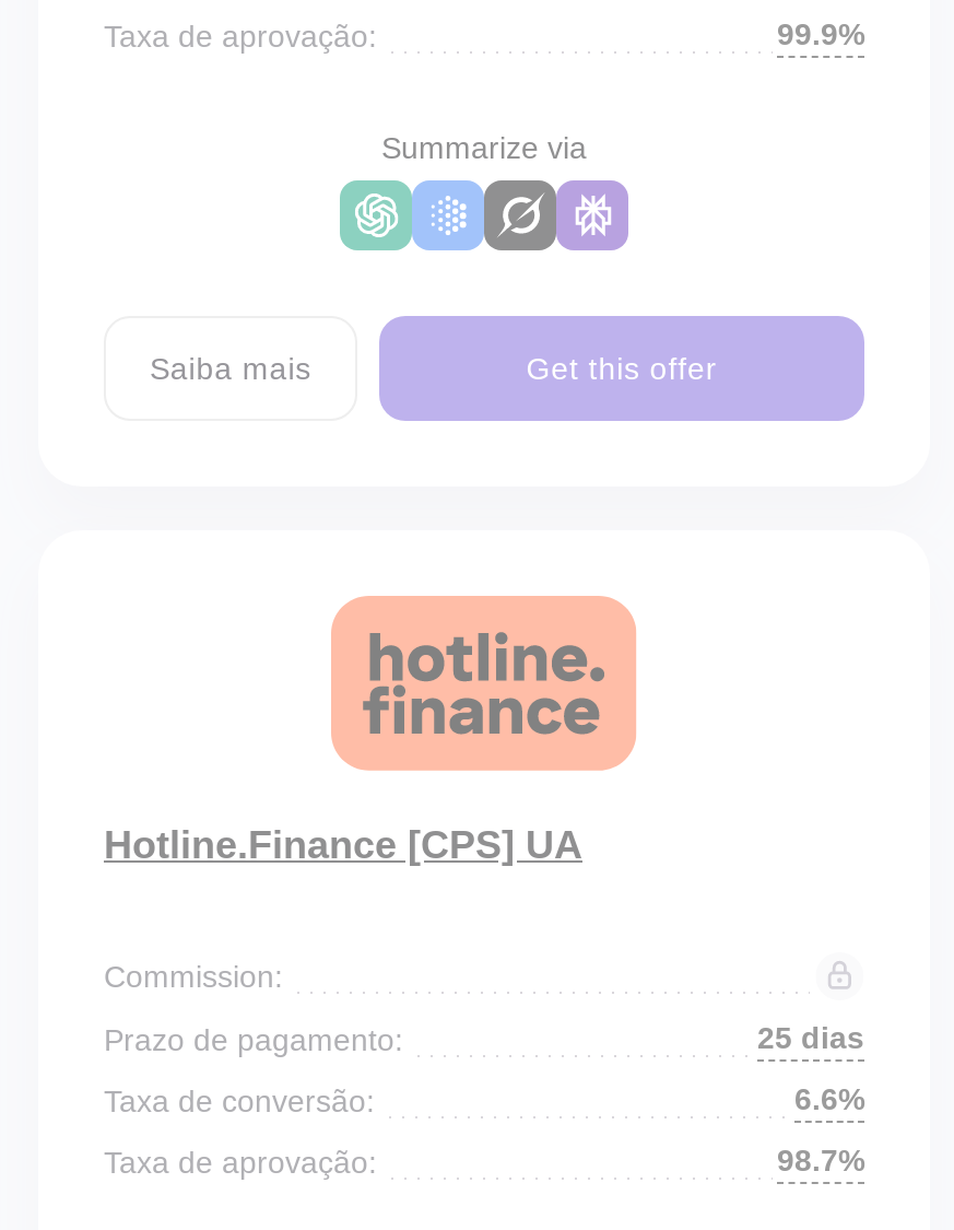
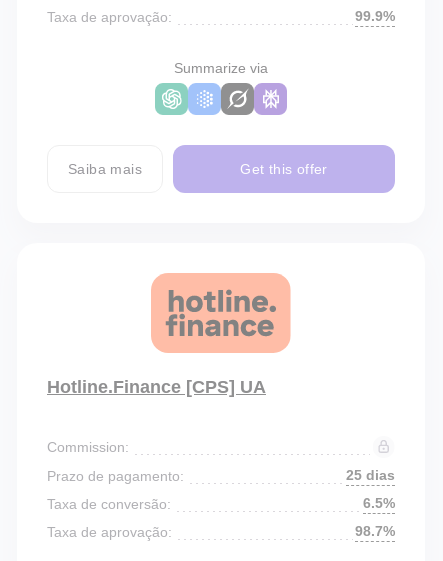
[794,1081,864,1116] 6.6% -> [363,495,395,511] 6.5%

